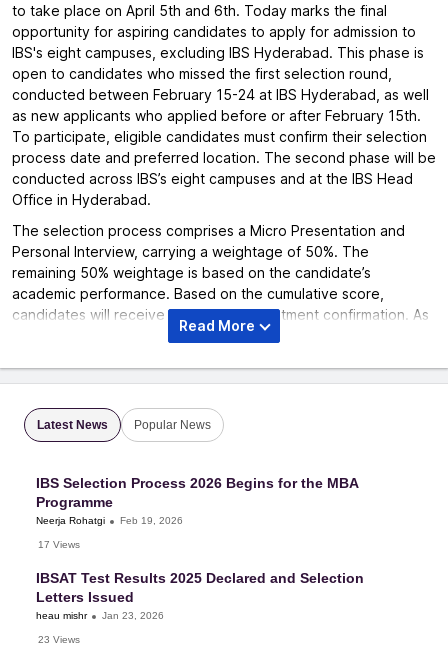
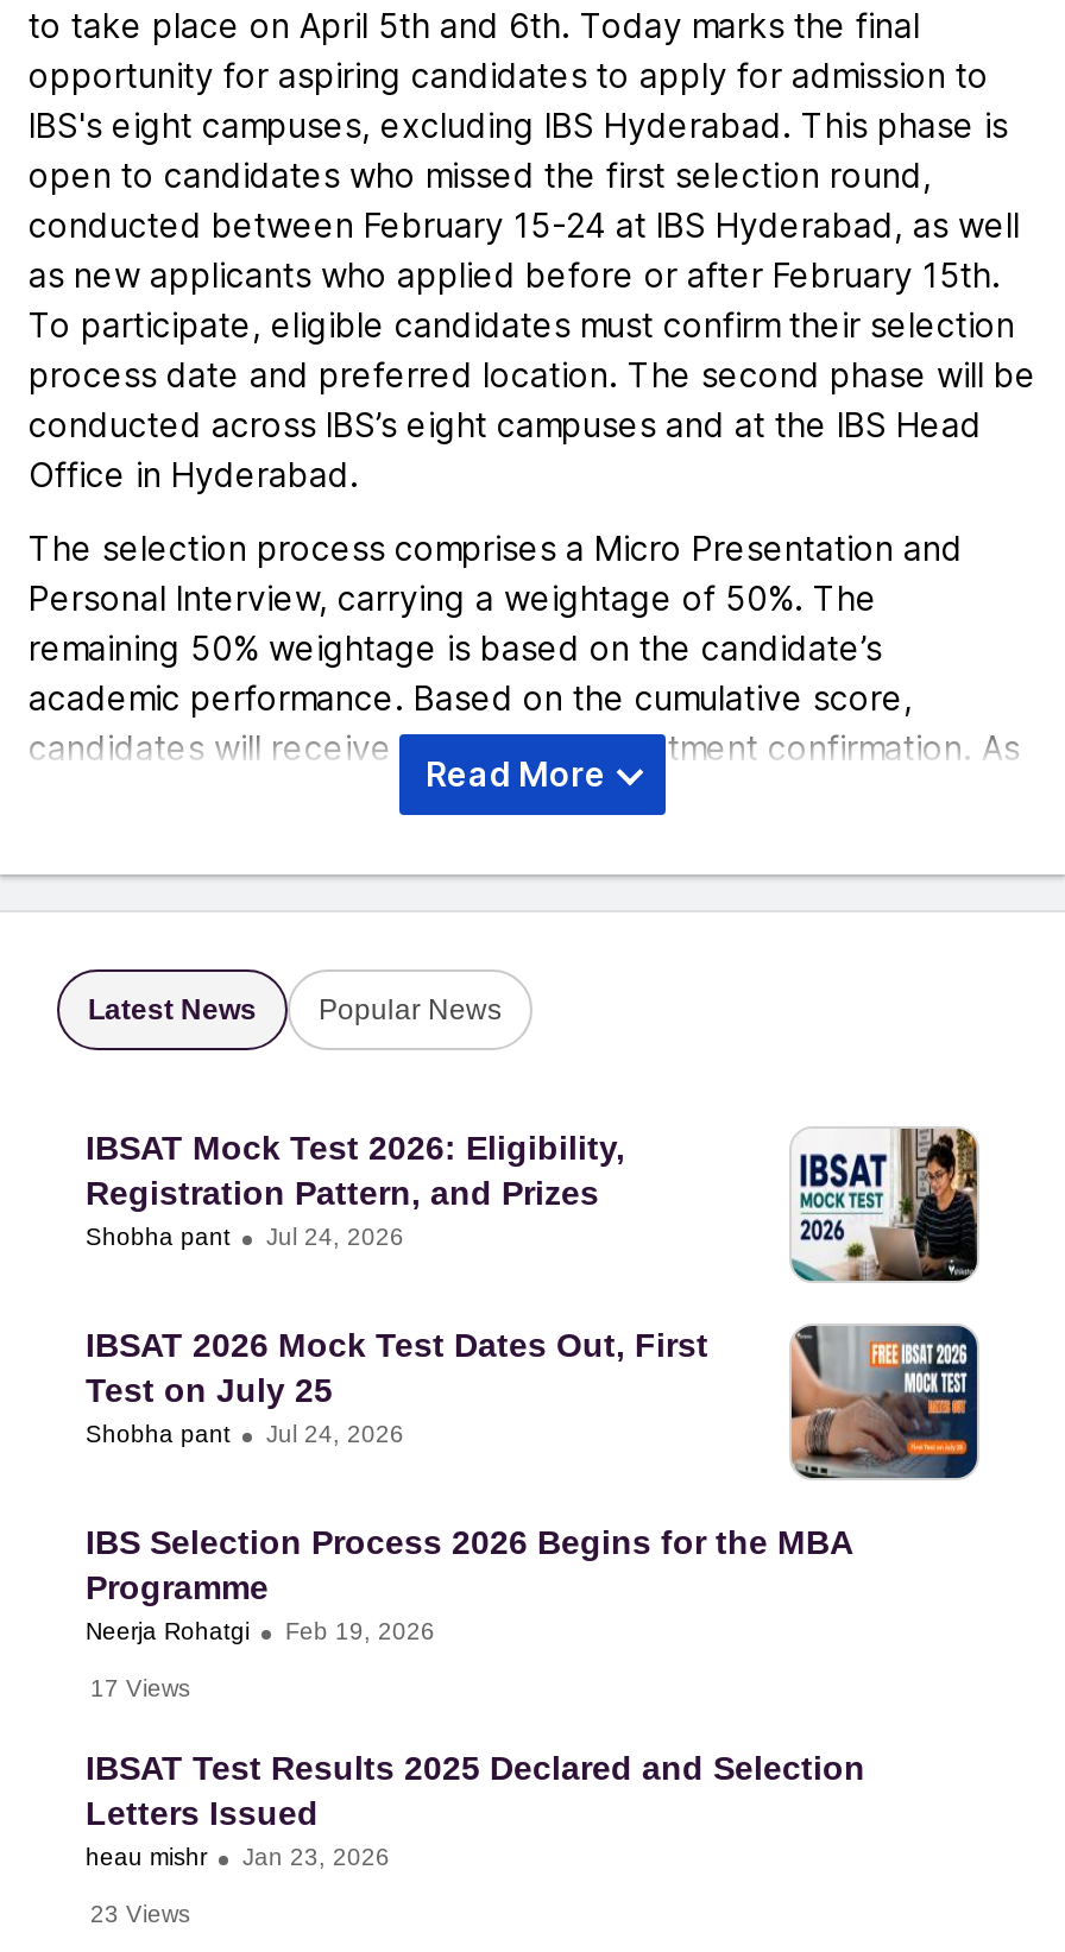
none -> [86,1126,979,1448] [image] | IBSAT Mock Test 2026: Eligibility, | Registration Pattern, and Prizes | Shobha pant | Jul 24, 2026 | IBSAT 2026 Mock Test Dates Out, First | Test on July 25 | Shobha pant | Jul 24, 2026
none -> [789,1324,979,1480] [image]

